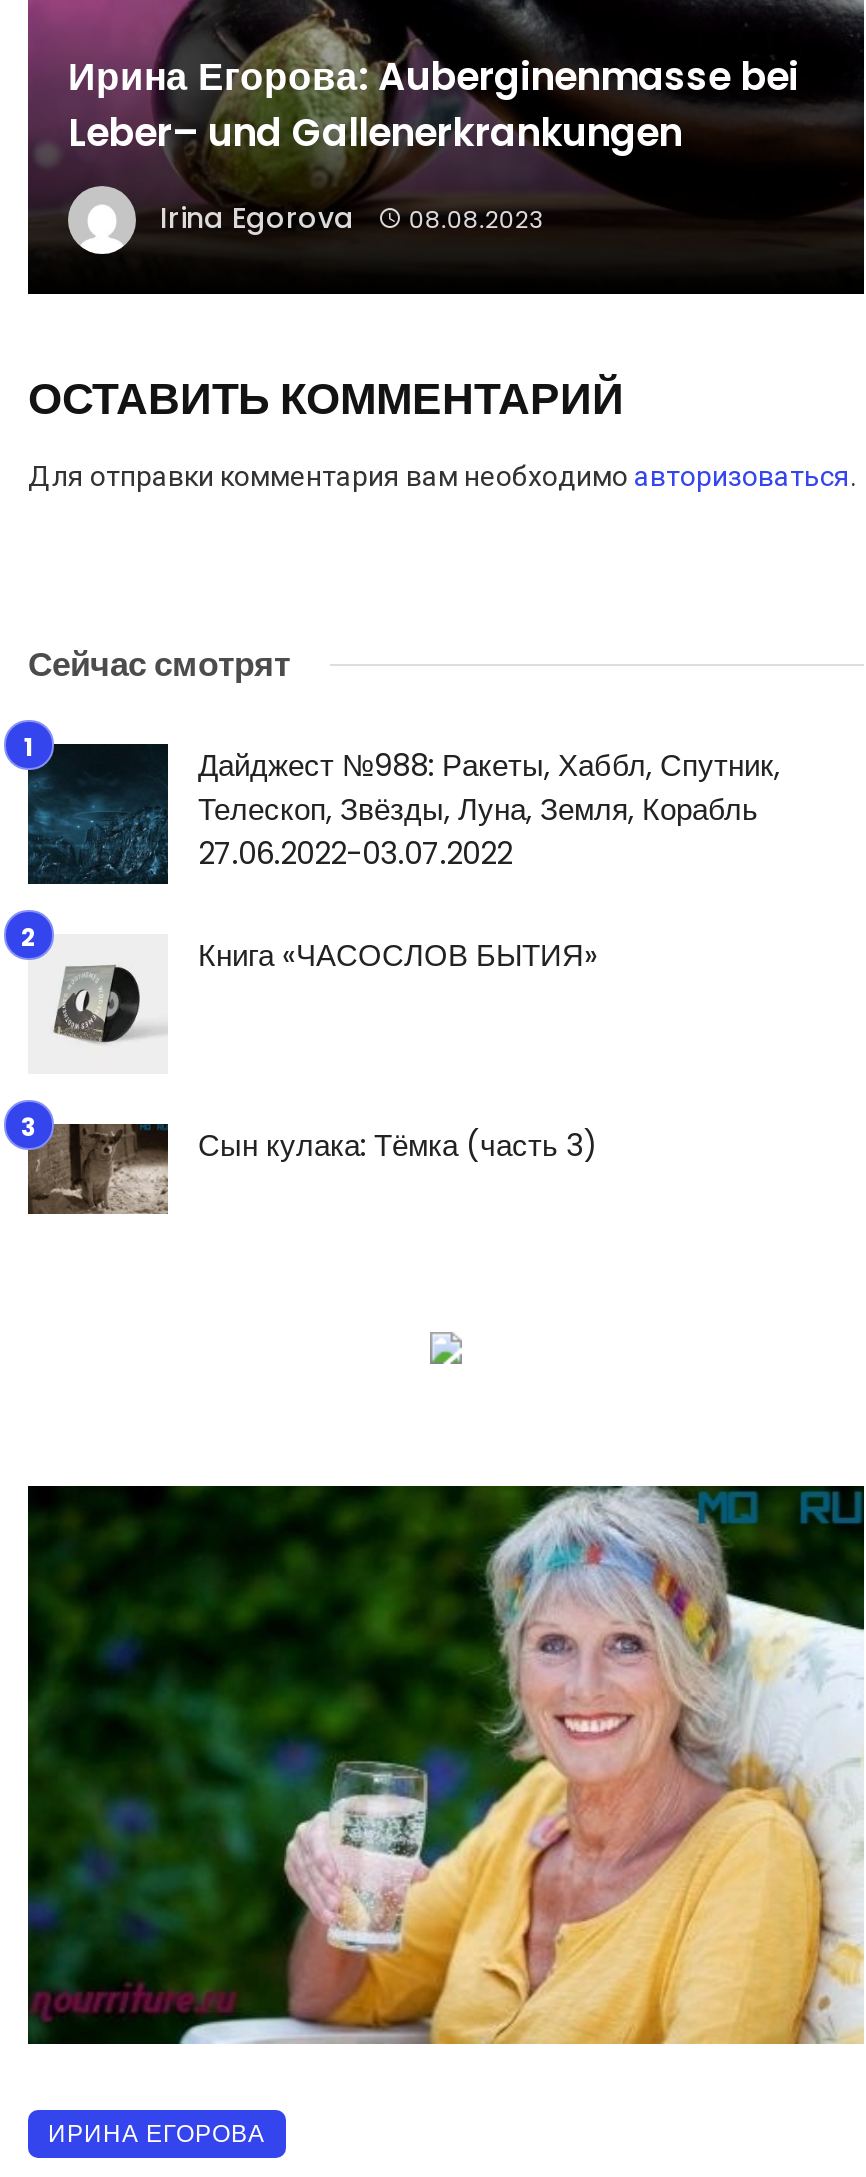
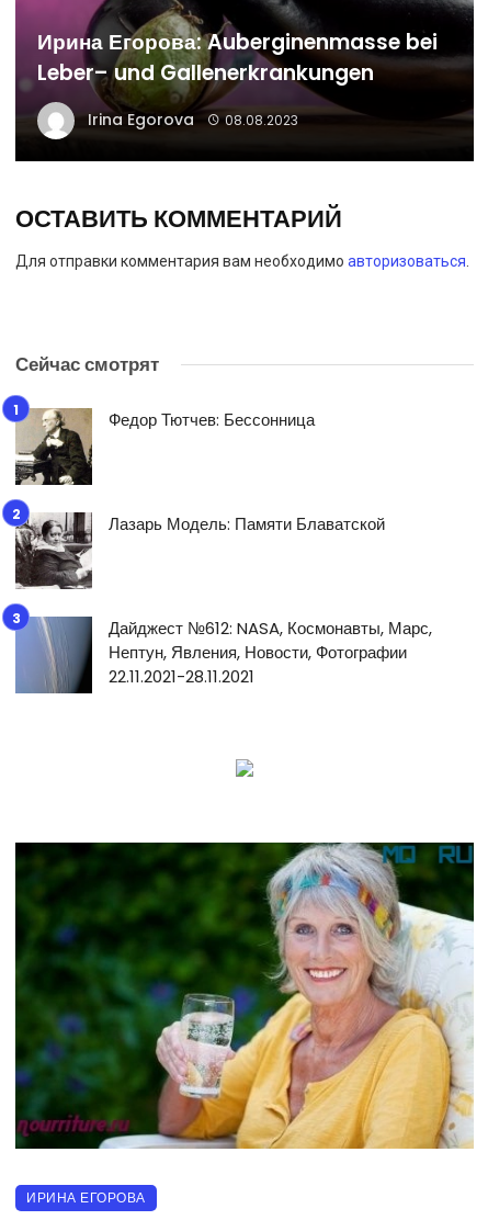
[26,742,780,886] [image] | Дайджест №988: Ракеты, Хаббл, Спутник, | Телескоп, Звёзды, Луна, Земля, Корабль | 27.06.2022-03.07.2022 -> [15,407,315,485] [image] | Федор Тютчев: Бессонница
[28,934,598,1070] [image] | Книга «ЧАСОСЛОВ БЫТИЯ» -> [14,512,385,590] [image] | Лазарь Модель: Памяти Блаватской
[26,1122,598,1216] [image] | Сын кулака: Тёмка (часть 3) -> [15,615,432,694] [image] | Дайджест №612: NASA, Космонавты, Марс, | Нептун, Явления, Новости, Фотографии | 22.11.2021-28.11.2021

